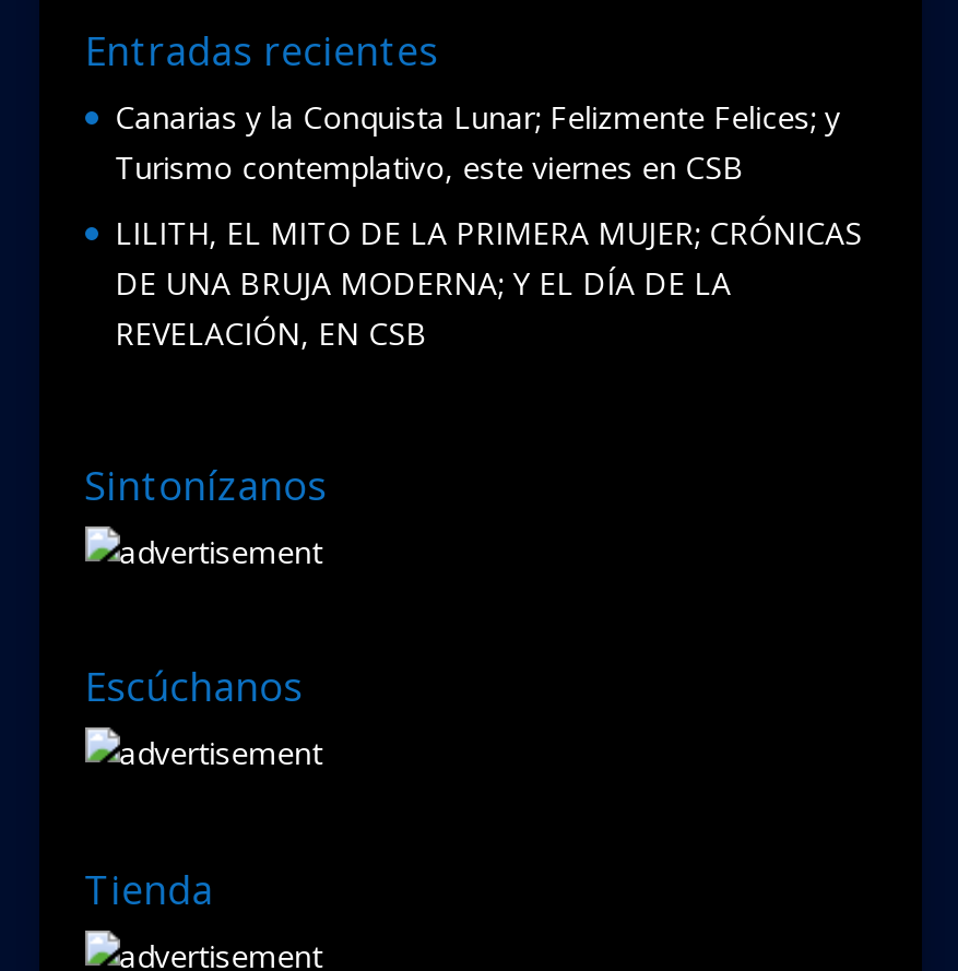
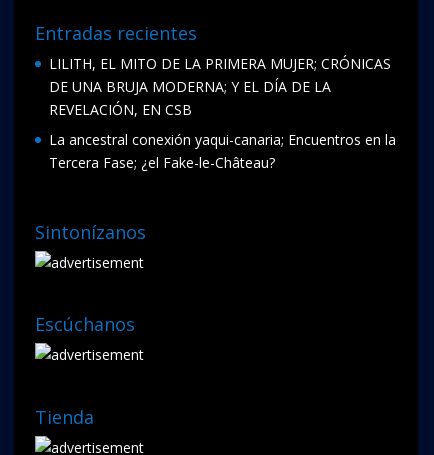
[115,96,840,188] Canarias y la Conquista Lunar; Felizmente Felices; y | Turismo contemplativo, este viernes en CSB -> none
moved [115,212,862,354] -> [49,54,391,119]: LILITH, EL MITO DE LA PRIMERA MUJER; CRÓNICAS | DE UNA BRUJA MODERNA; Y EL DÍA DE LA | REVELACIÓN, EN CSB
none -> [49,130,396,172] La ancestral conexión yaqui-canaria; Encuentros en la | Tercera Fase; ¿el Fake-le-Château?

